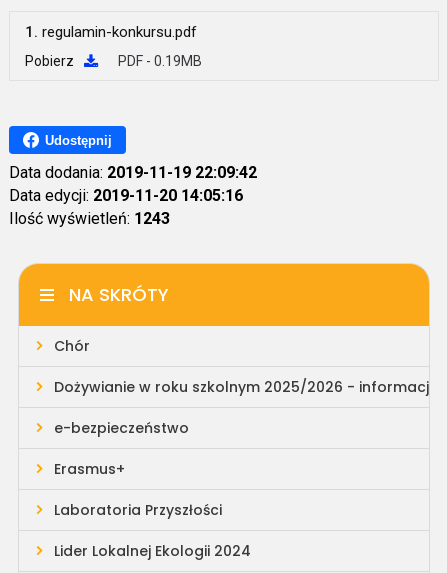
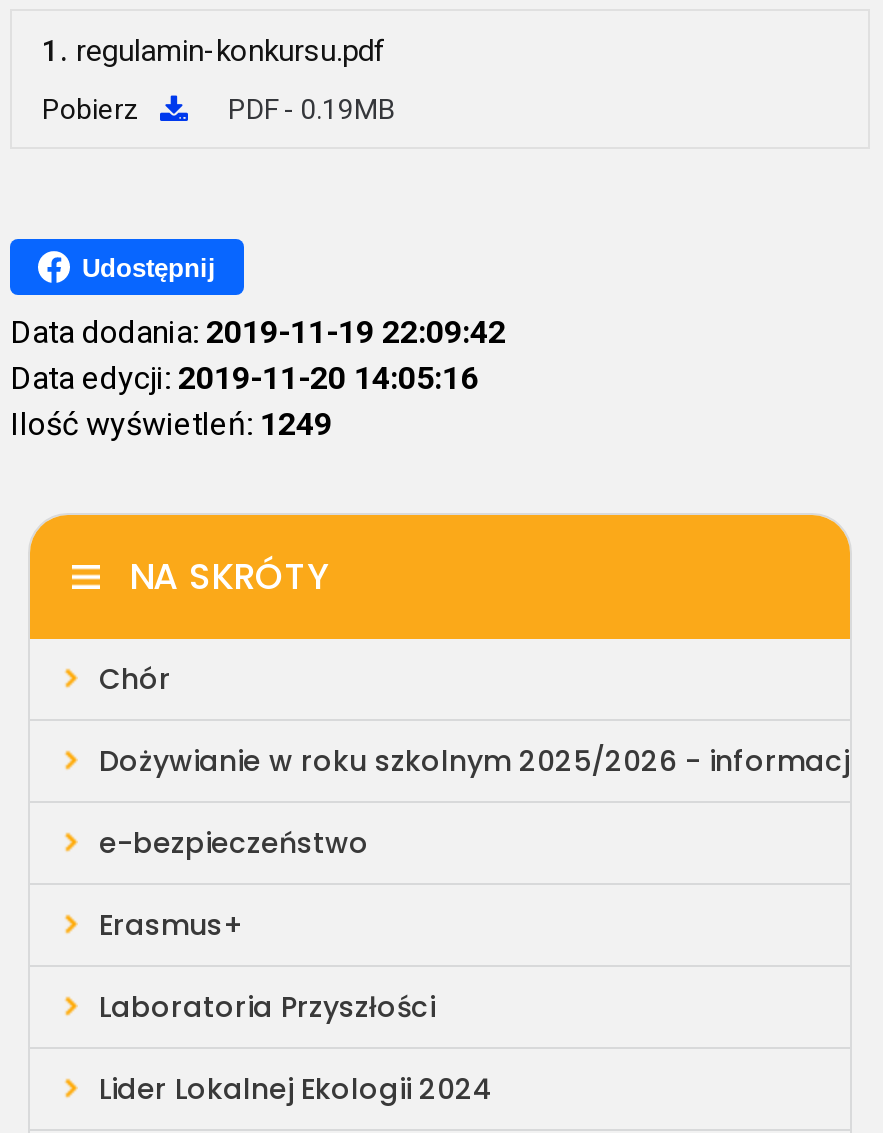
[9,209,170,228] Ilość wyświetleń: 1243 -> [10,406,332,444] Ilość wyświetleń: 1249

